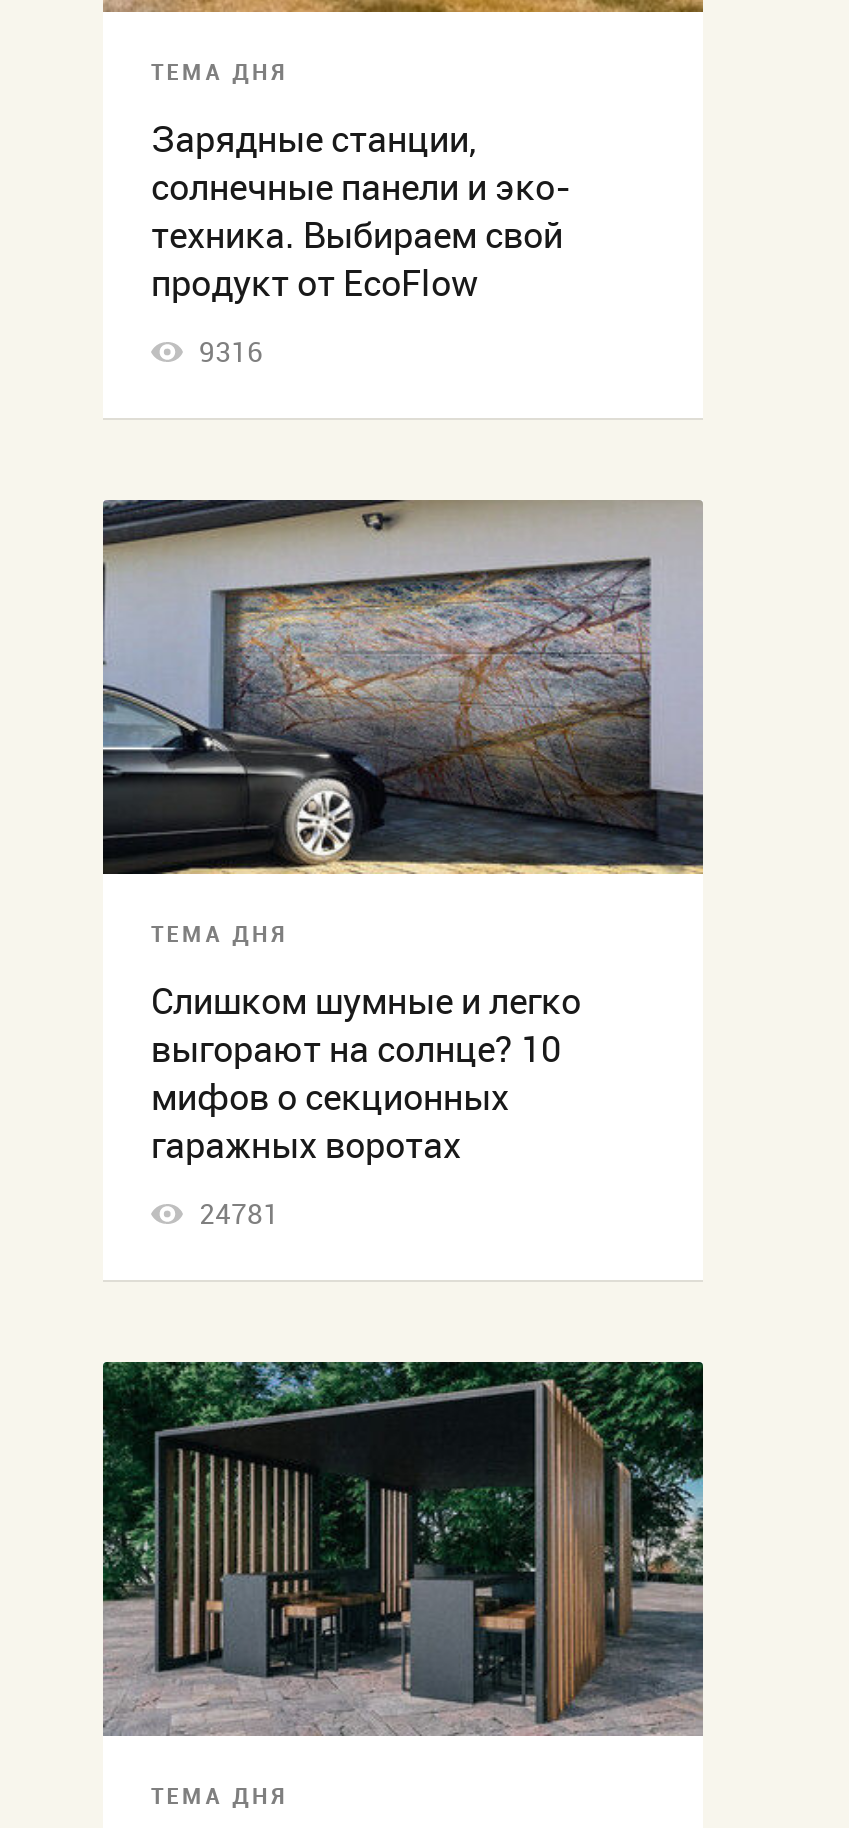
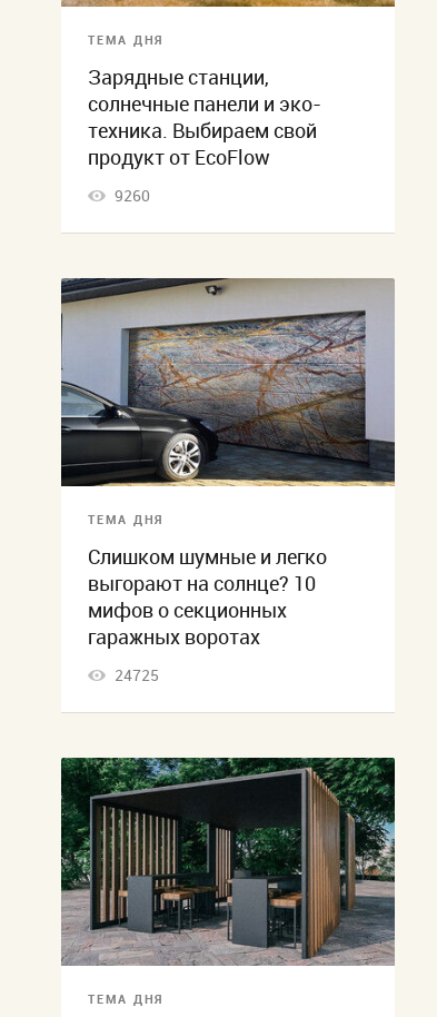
[199,336,263,368] 9316 -> [115,187,150,205] 9260
[199,1198,279,1230] 24781 -> [115,667,159,684] 24725

